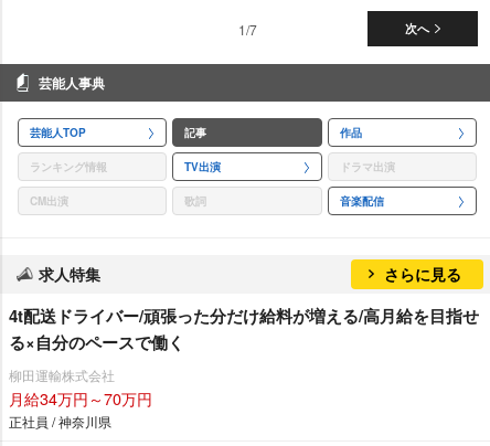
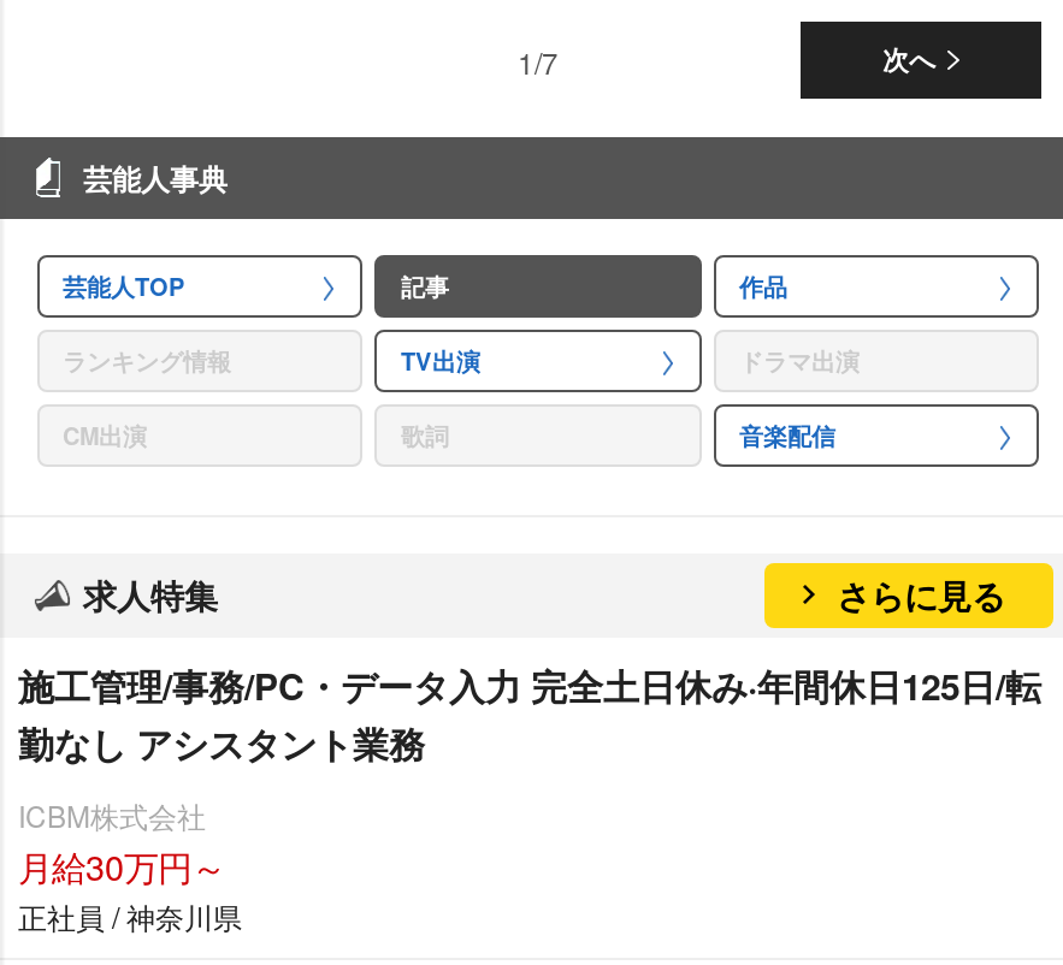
[9,304,479,354] 4t配送ドライバー/頑張った分だけ給料が増える/高月給を目指せ | る×自分のペースで働く -> [18,659,1041,770] 施工管理/事務/PC・データ入力 完全土日休み·年間休日125日/転 | 勤なし アシスタント業務
[9,365,152,410] 柳田運輸株式会社 | 月給34万円～70万円 -> [18,794,225,890] ICBM株式会社 | 月給30万円～

